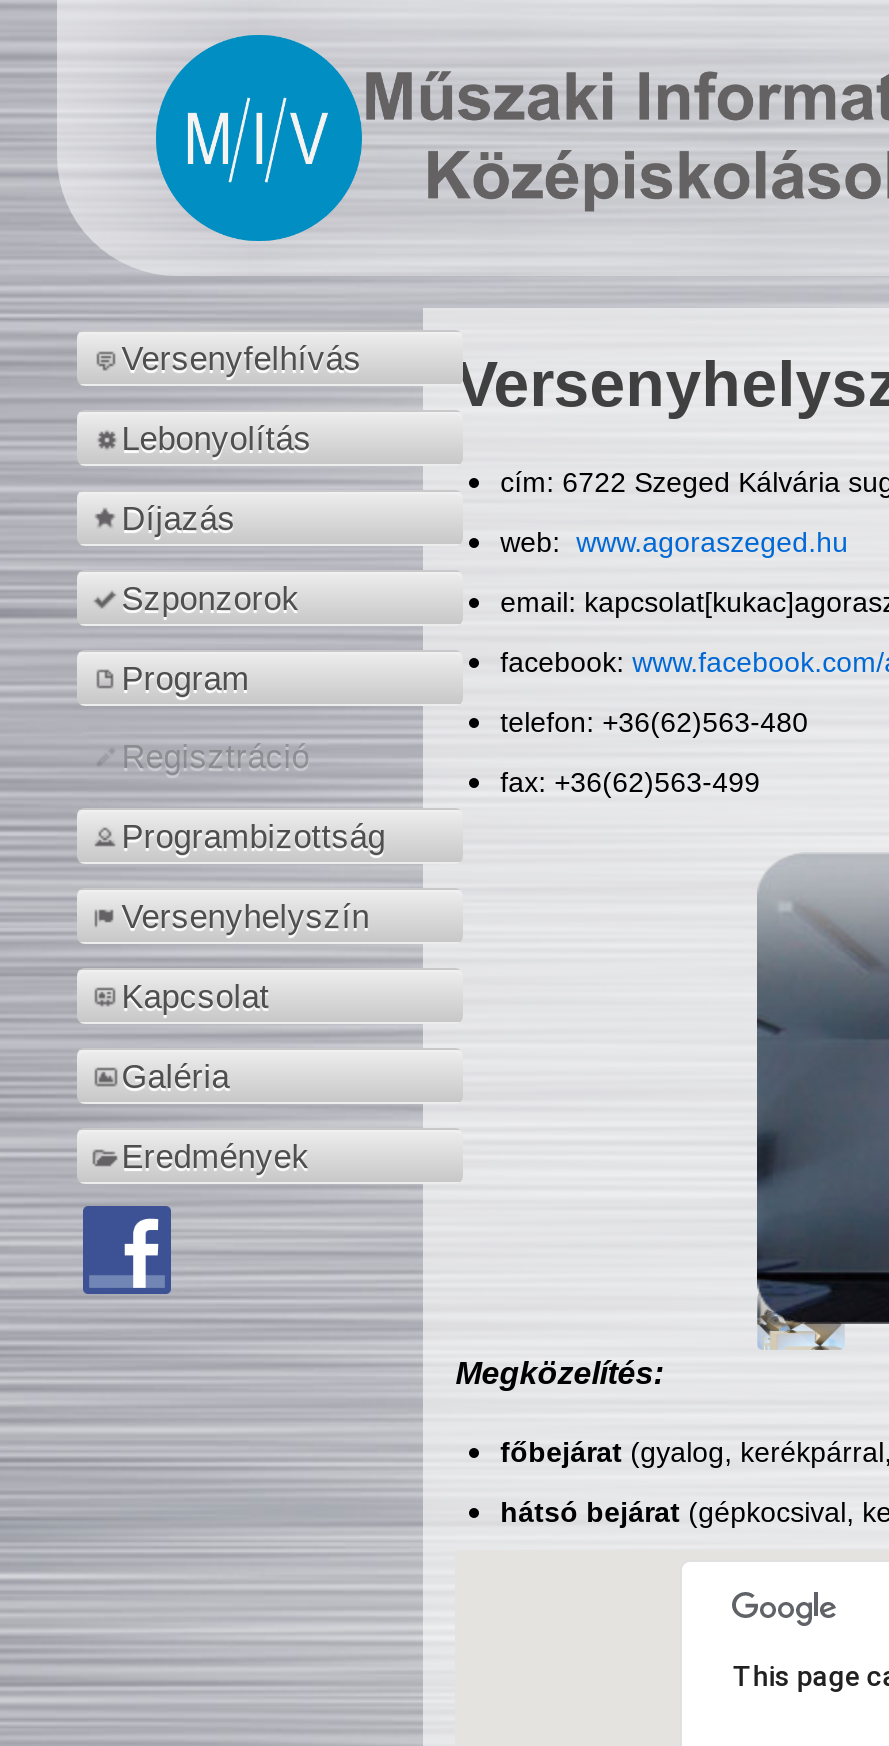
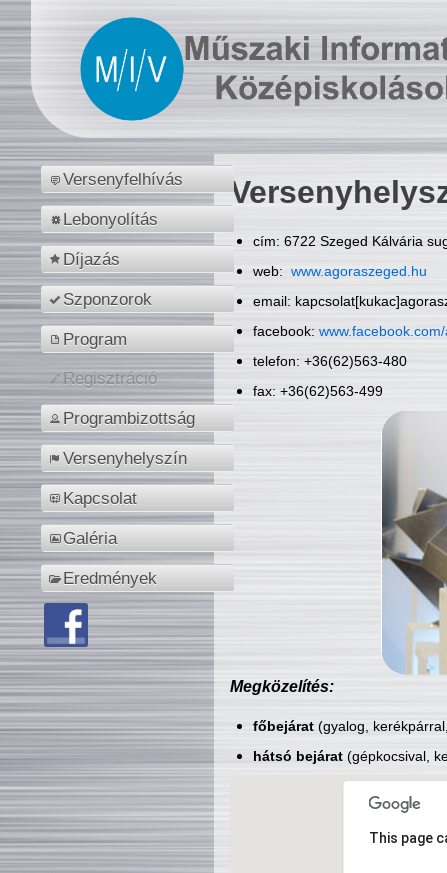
[755,830,883,1352] [image] -> [381,414,444,675] [image]

